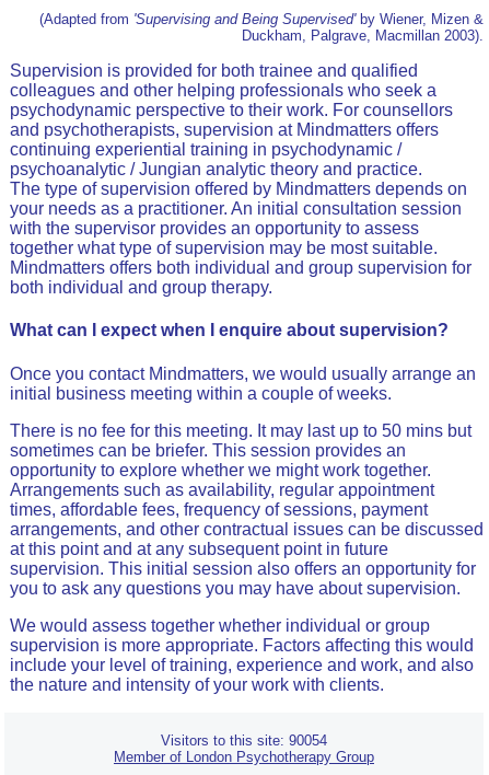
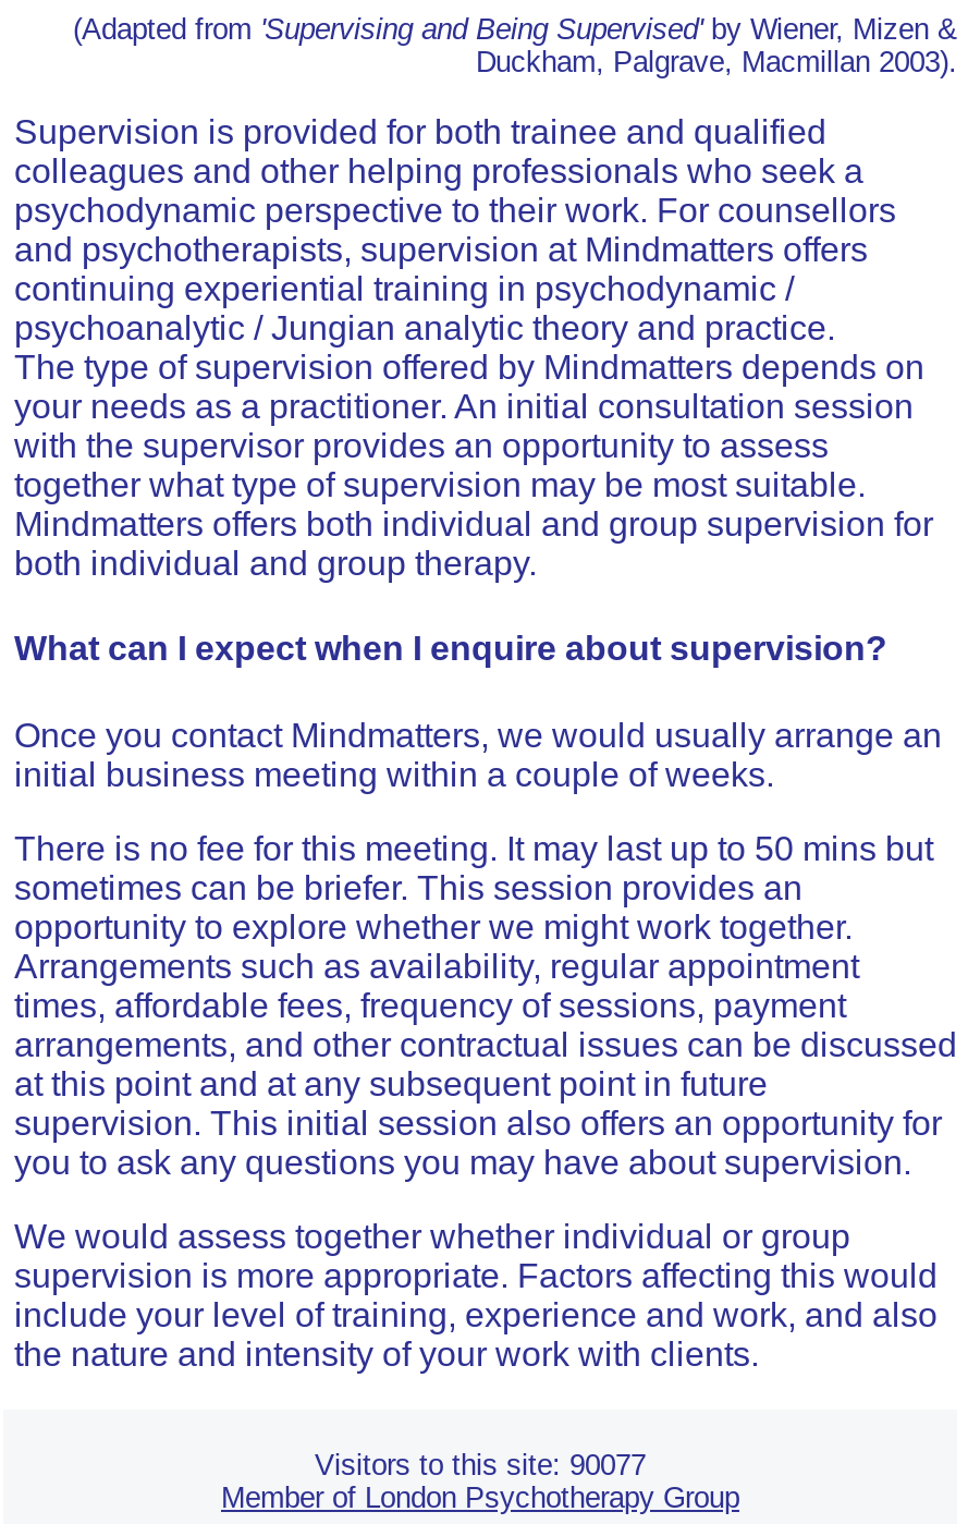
[161,732,327,748] Visitors to this site: 90054 -> [315,1448,646,1480] Visitors to this site: 90077

